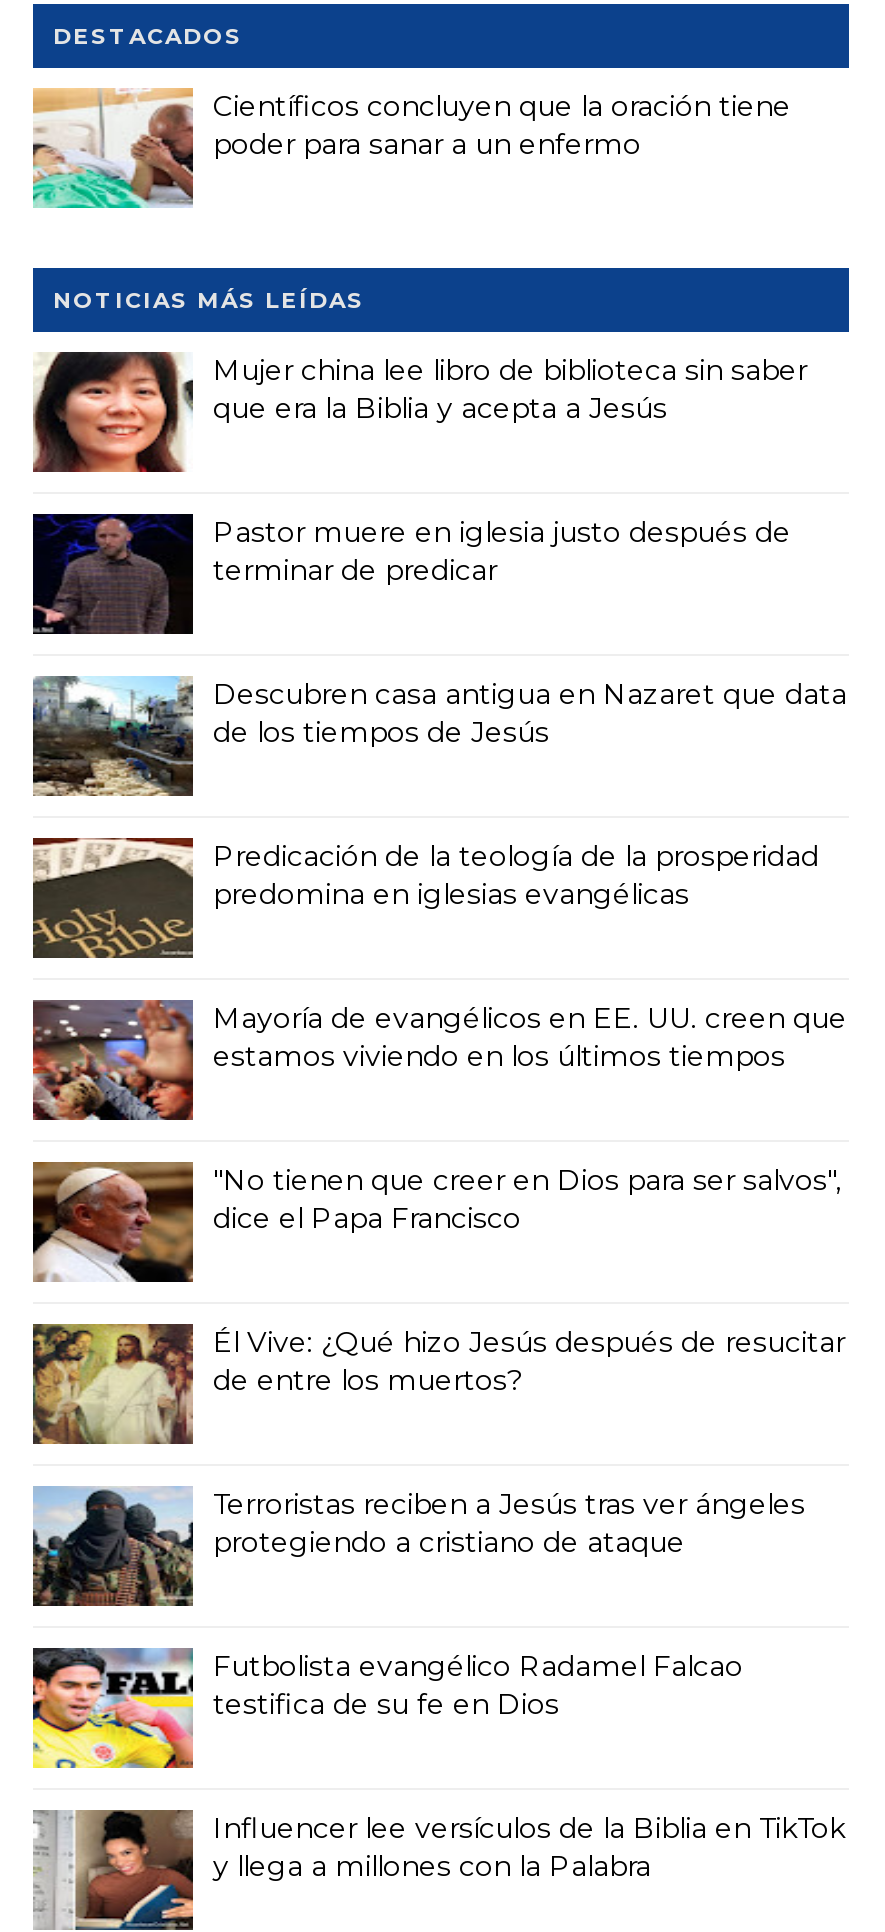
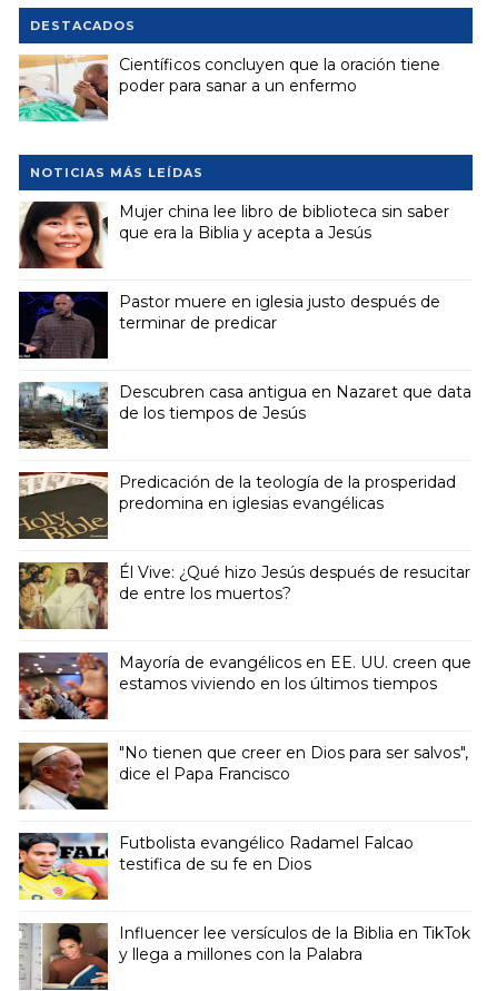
moved [29,998,847,1235] -> [17,651,471,783]: [image] | Mayoría de evangélicos en EE. UU. creen que | estamos viviendo en los últimos tiempos | "No tienen que creer en Dios para ser salvos", | dice el Papa Francisco
moved [31,1322,845,1446] -> [19,562,470,630]: [image] | Él Vive: ¿Qué hizo Jesús después de resucitar | de entre los muertos?
[33,1485,805,1608] [image] | Terroristas reciben a Jesús tras ver ángeles | protegiendo a cristiano de ataque -> none

